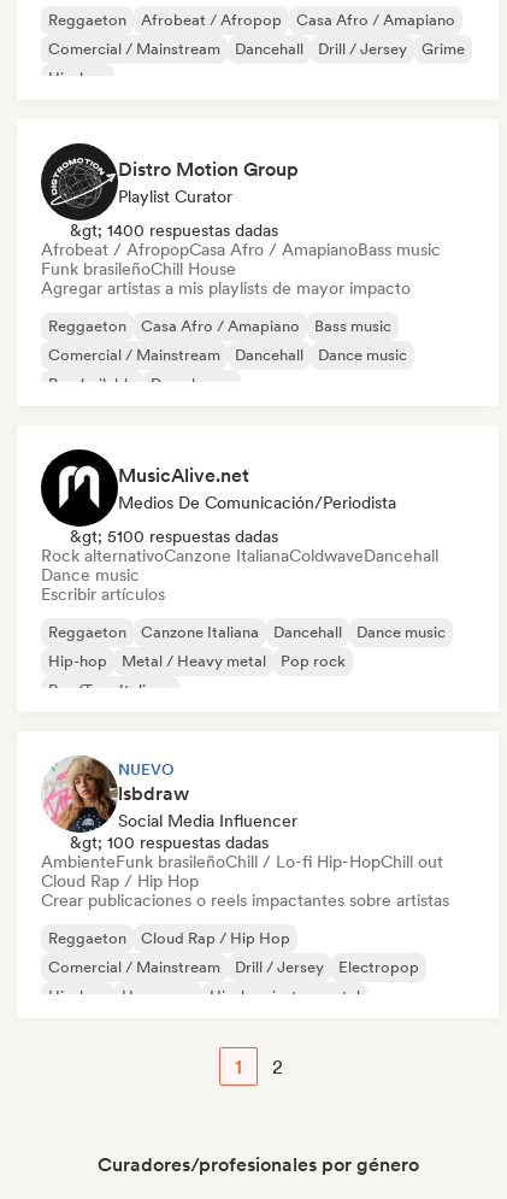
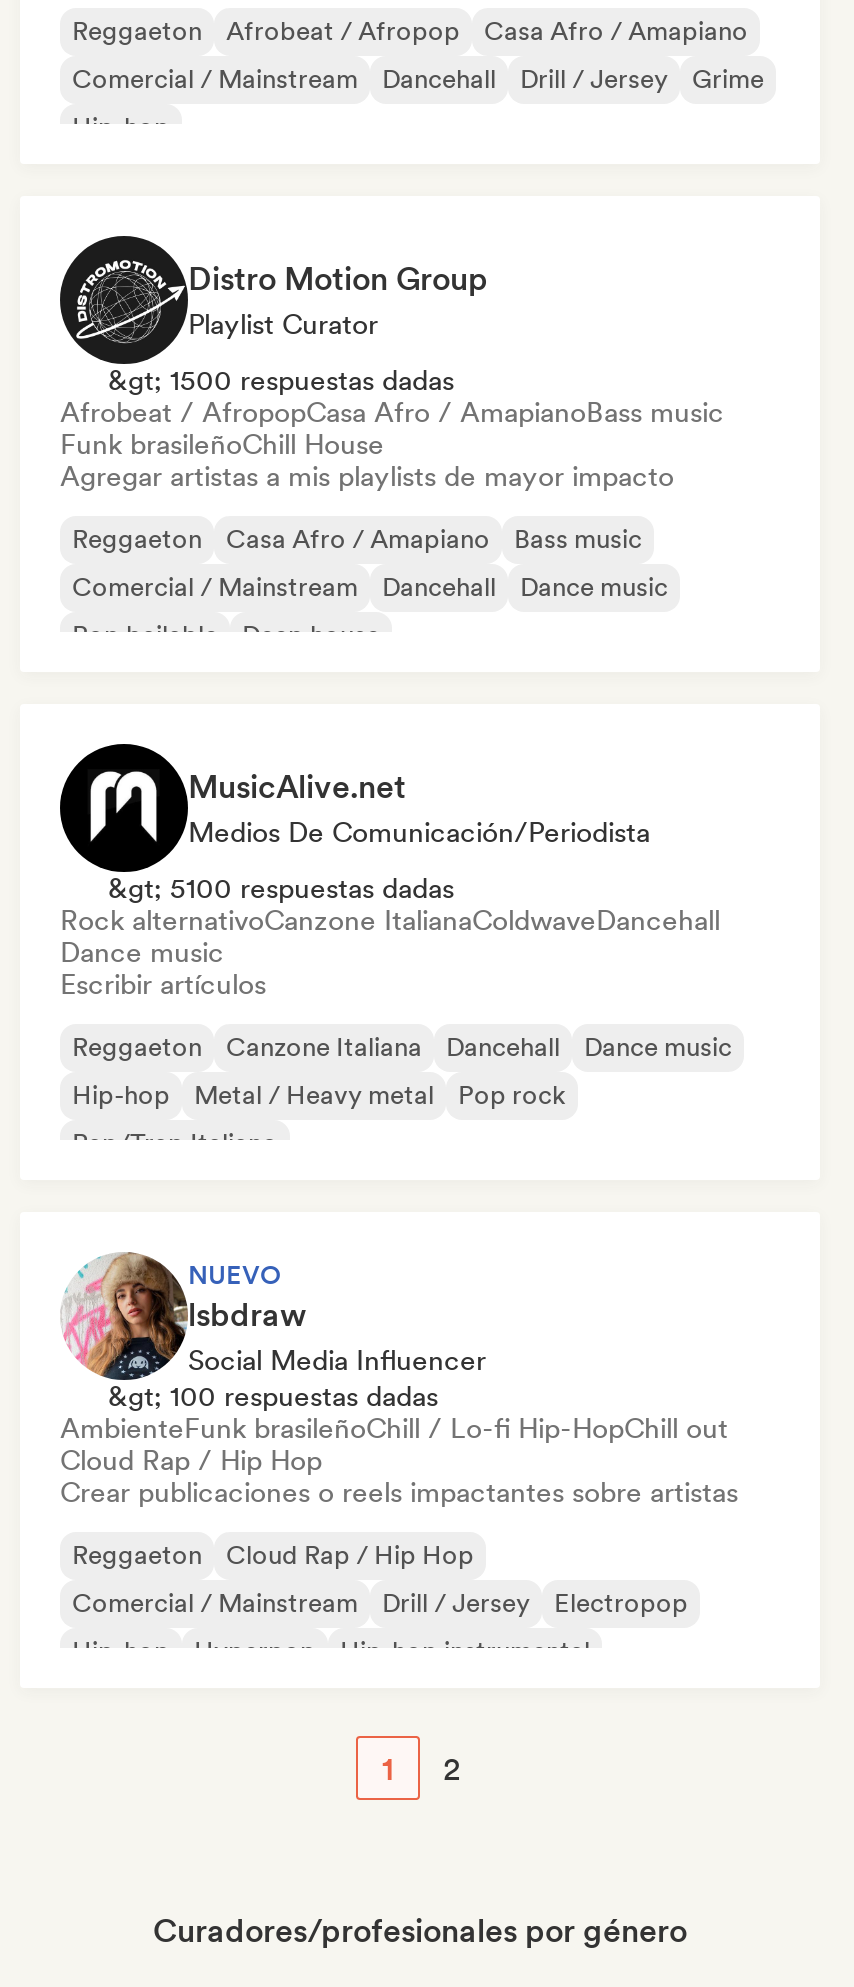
[70,221,278,240] &gt; 1400 respuestas dadas -> [108,364,454,396] &gt; 1500 respuestas dadas

